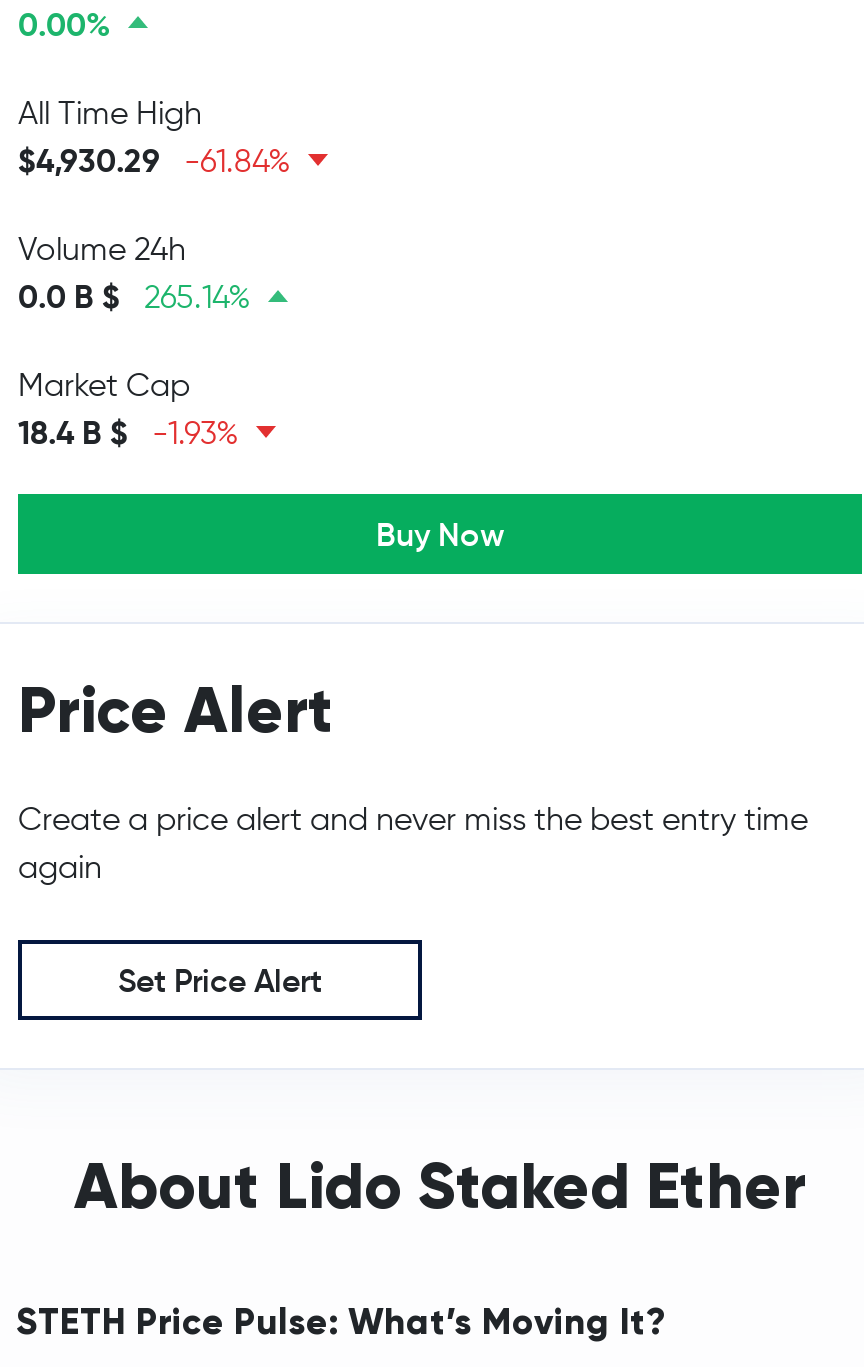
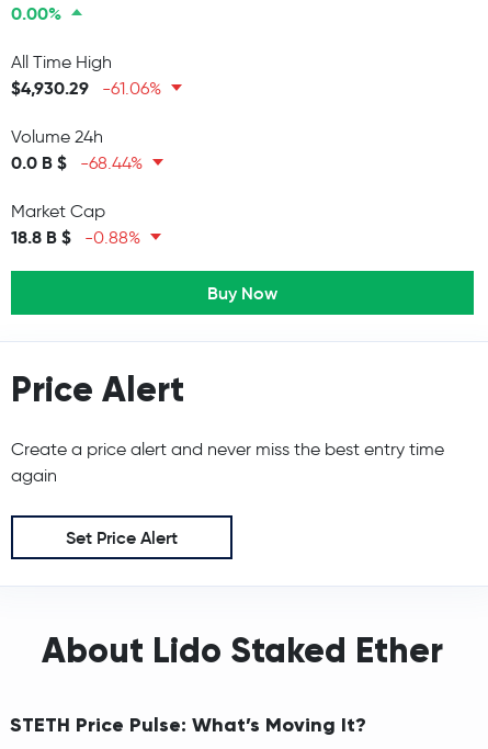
[18,140,290,182] $4,930.29 -61.84% -> [11,77,161,100] $4,930.29 -61.06%
[18,276,250,318] 0.0 B $ 265.14% -> [11,151,143,174] 0.0 B $ -68.44%
[18,412,238,454] 18.4 B $ -1.93% -> [11,226,140,249] 18.8 B $ -0.88%

